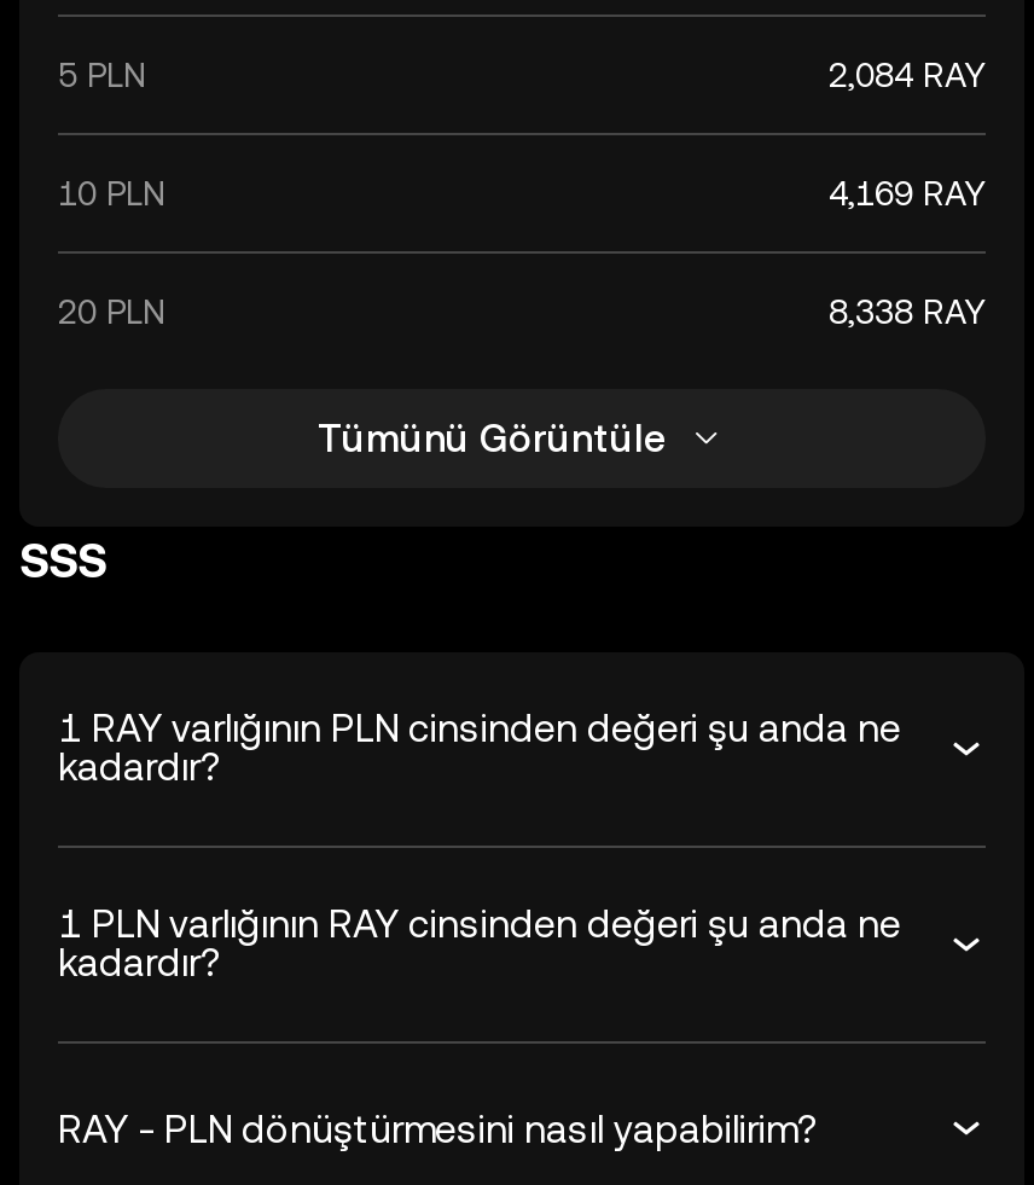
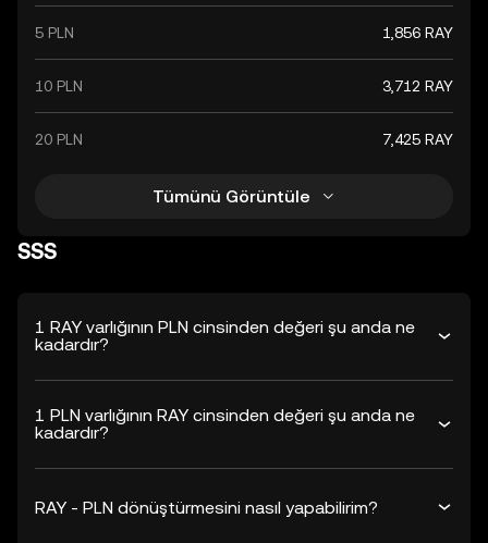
[829,56,986,94] 2,084 RAY -> [382,24,453,41] 1,856 RAY
[829,174,986,213] 4,169 RAY -> [382,77,453,95] 3,712 RAY
[829,292,986,331] 8,338 RAY -> [382,131,453,148] 7,425 RAY

